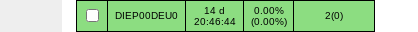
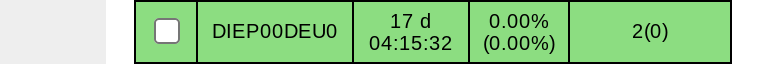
[204,5,225,16] 14 d -> [390,10,432,32] 17 d
[193,16,286,27] 20:46:44 (0.00%) -> [369,32,555,54] 04:15:32 (0.00%)

